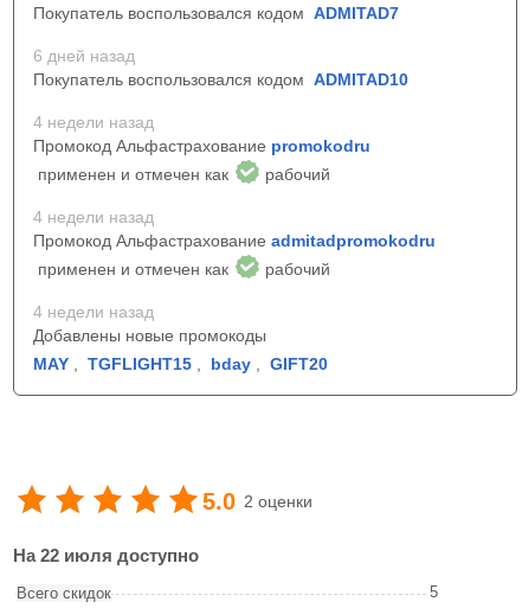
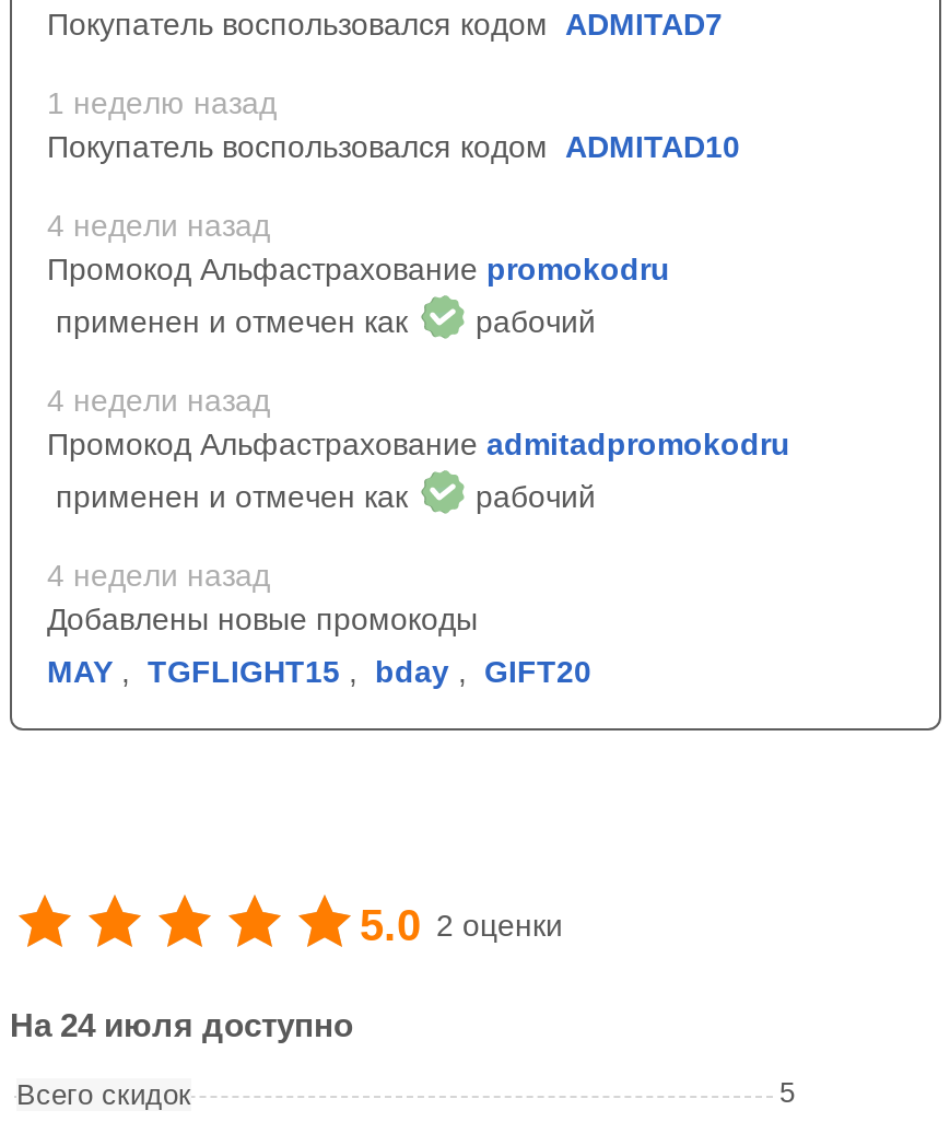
[33,46,135,65] 6 дней назад -> [47,84,277,119] 1 неделю назад
[13,545,199,565] На 22 июля доступно -> [10,1005,353,1042] На 24 июля доступно

